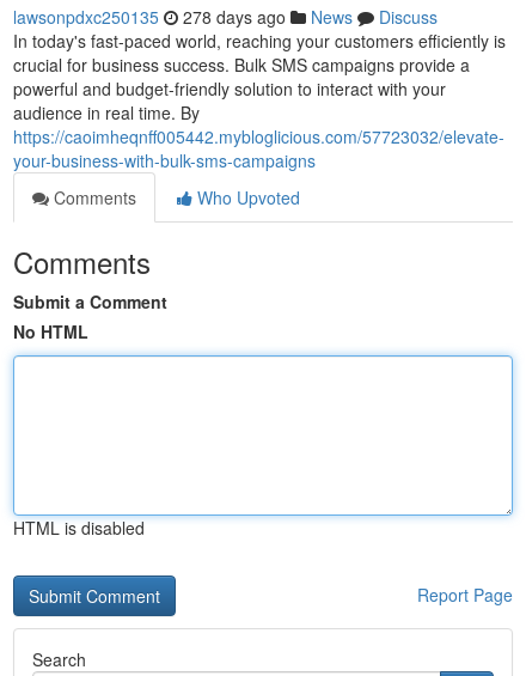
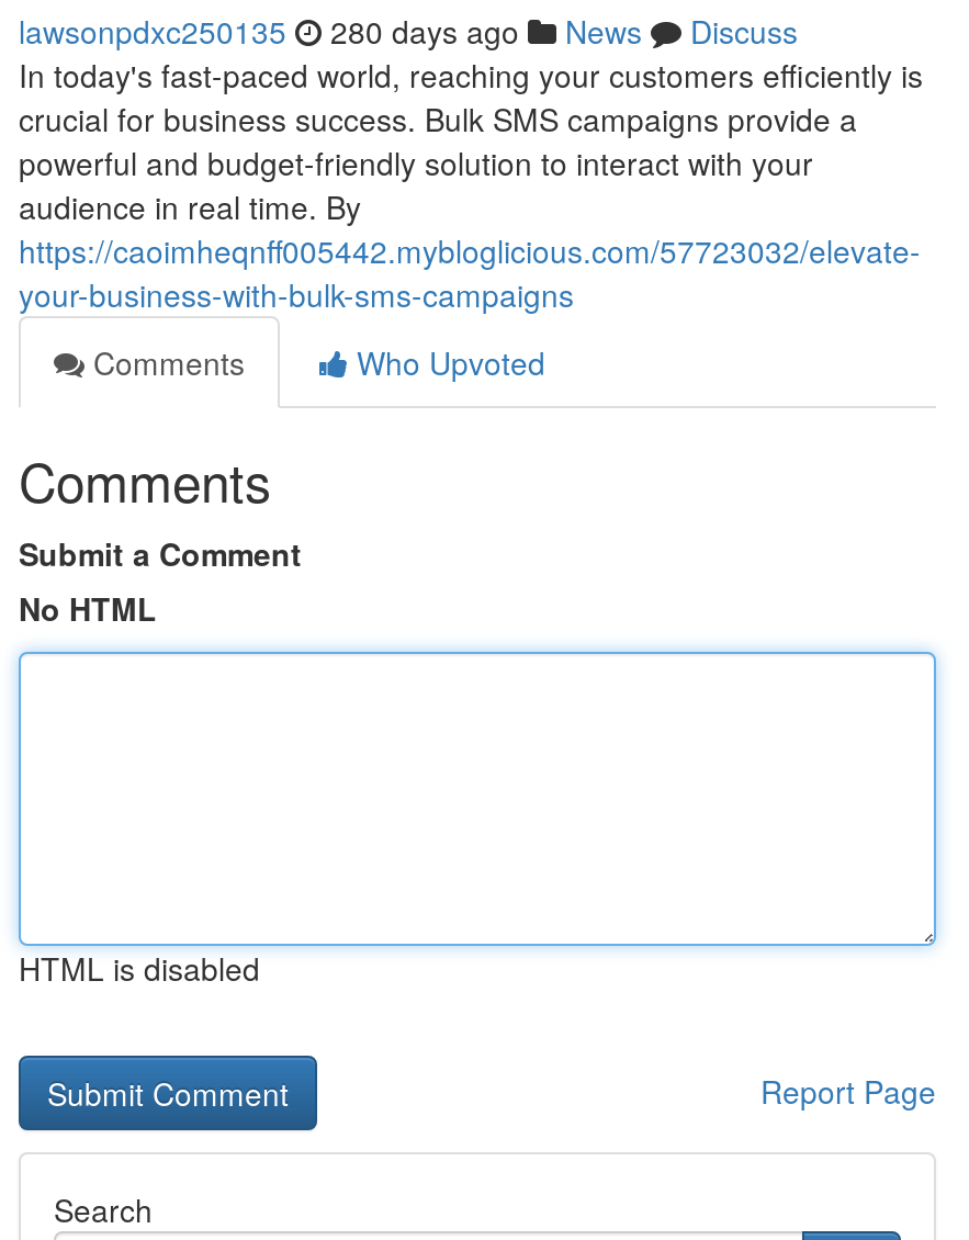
[13,5,438,29] lawsonpdxc250135 278 days ago News Discuss -> [19,9,798,53] lawsonpdxc250135 280 days ago News Discuss

